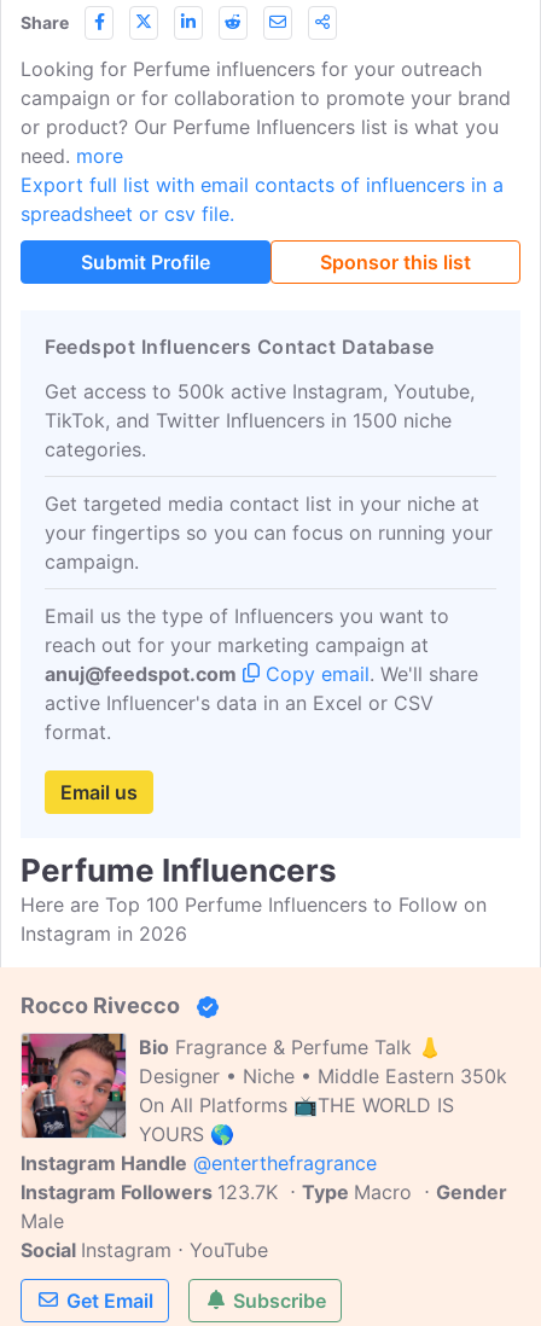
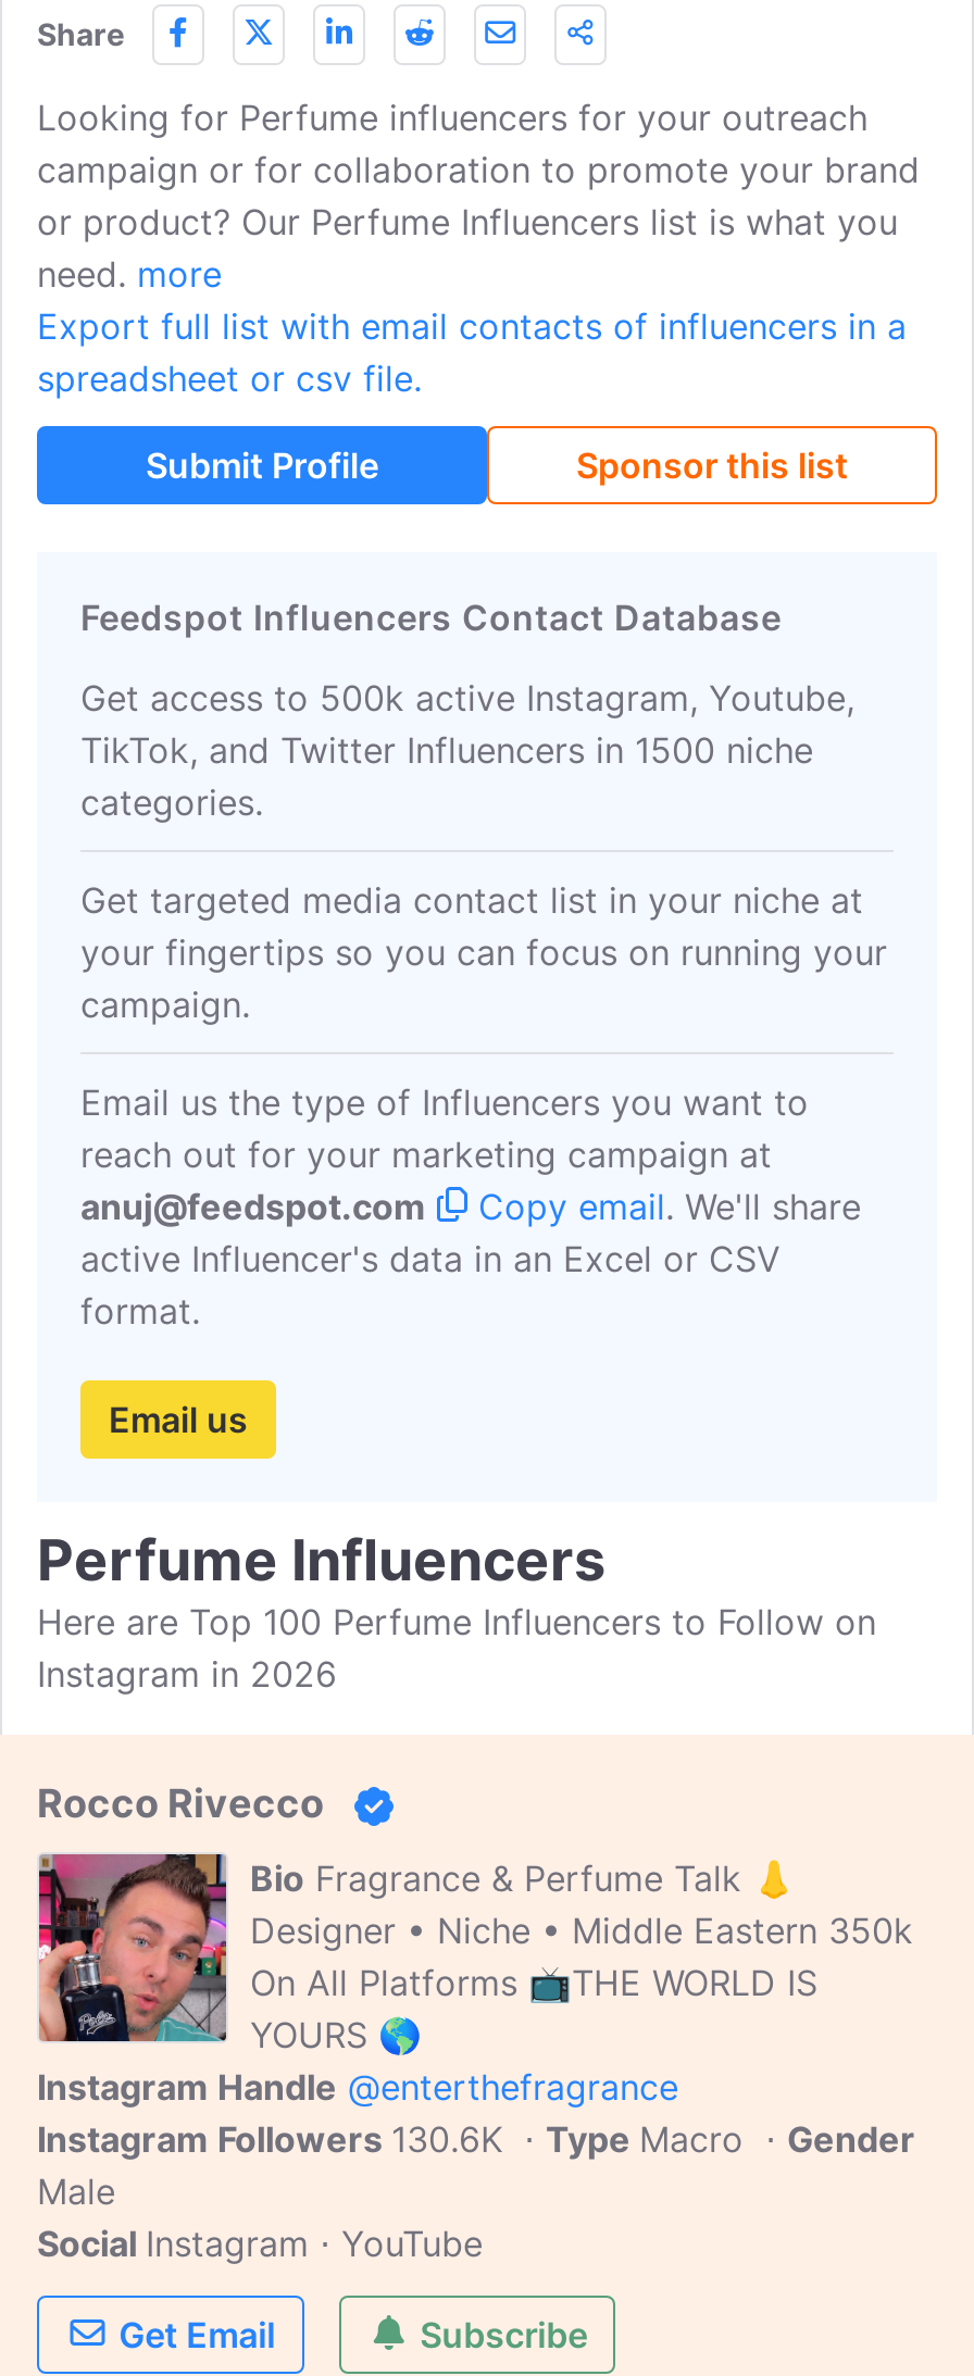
[21,1180,278,1204] Instagram Followers 123.7K -> [37,2117,502,2161] Instagram Followers 130.6K

